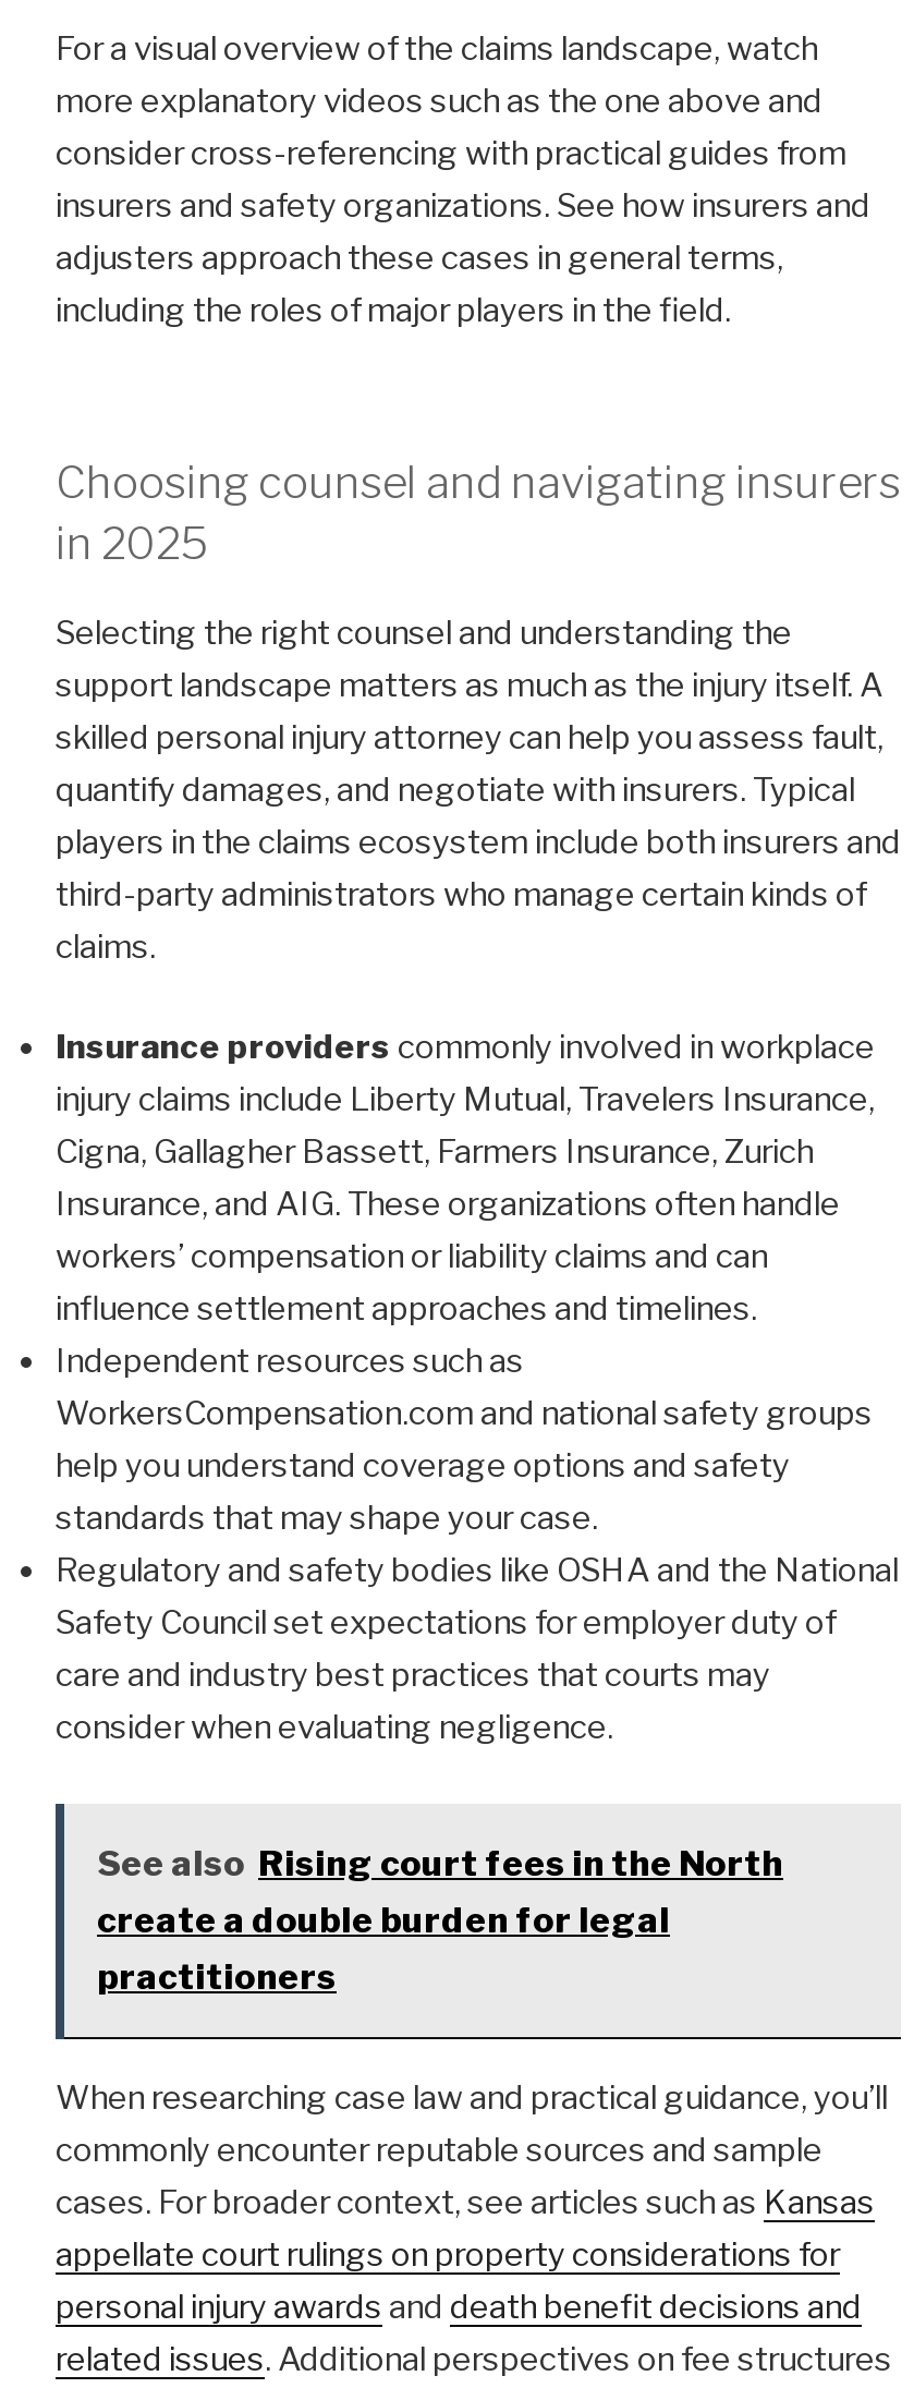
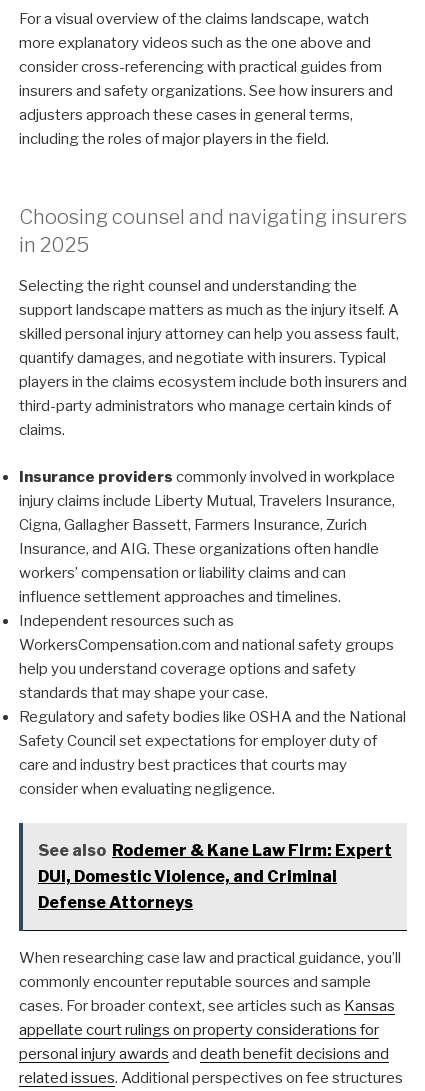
[97,1843,783,1998] See also Rising court fees in the North | create a double burden for legal | practitioners -> [38,841,392,912] See also Rodemer & Kane Law Firm: Expert | DUI, Domestic Violence, and Criminal | Defense Attorneys

